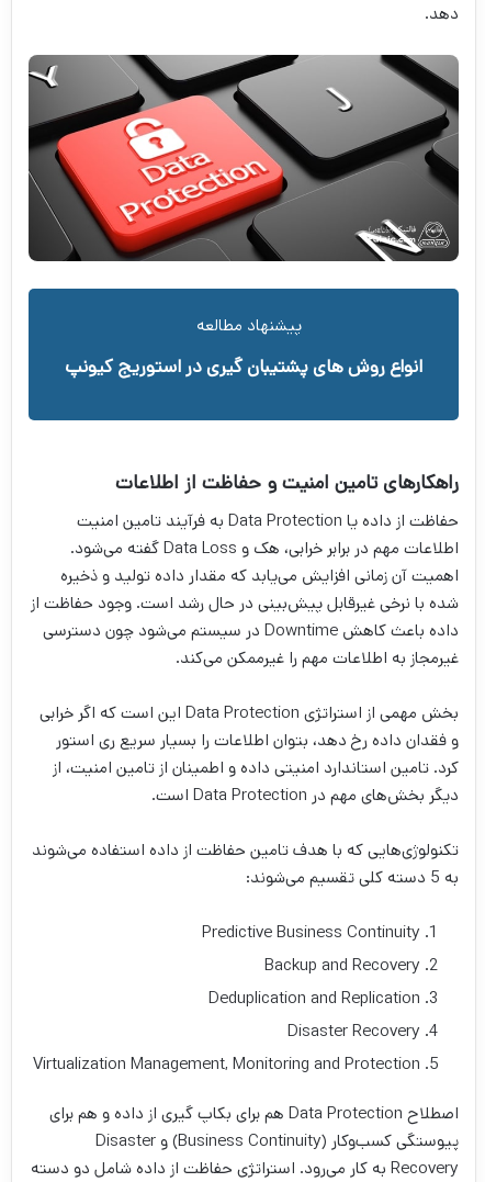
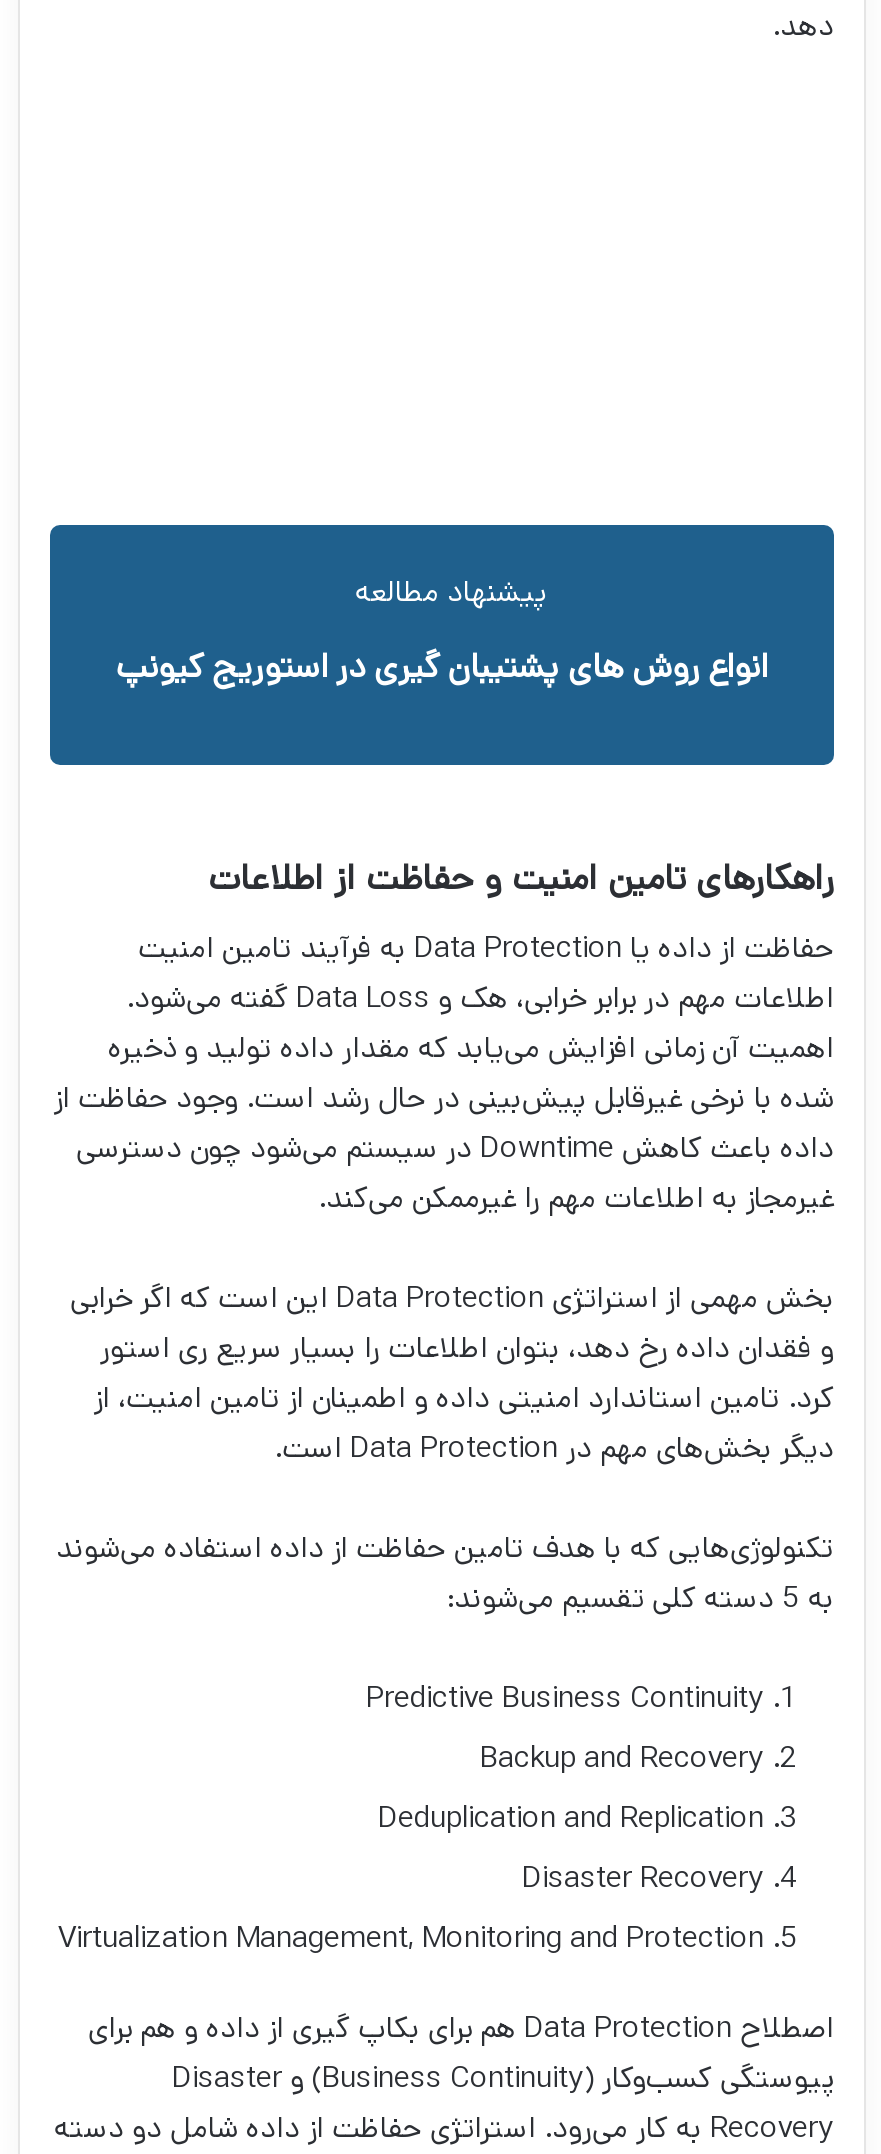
[27,54,460,262] [image] -> none

